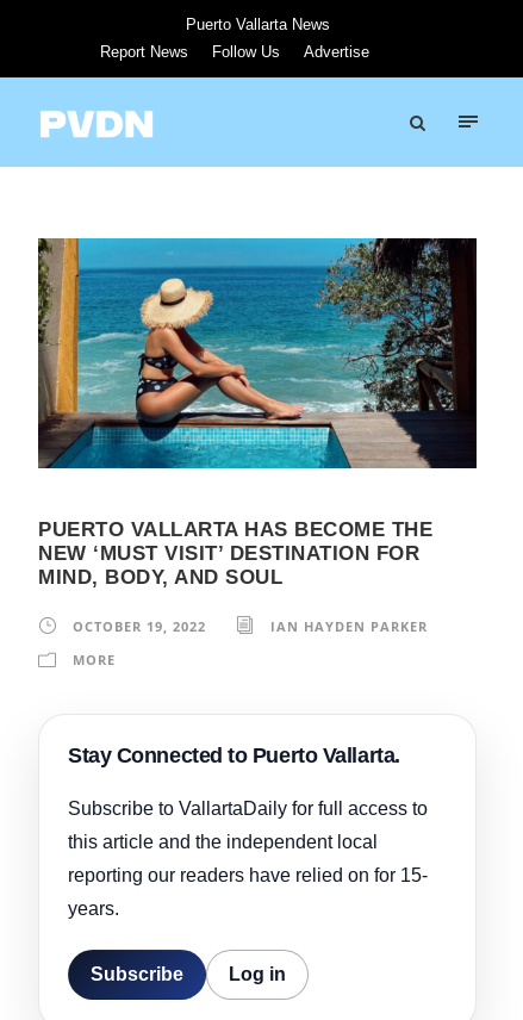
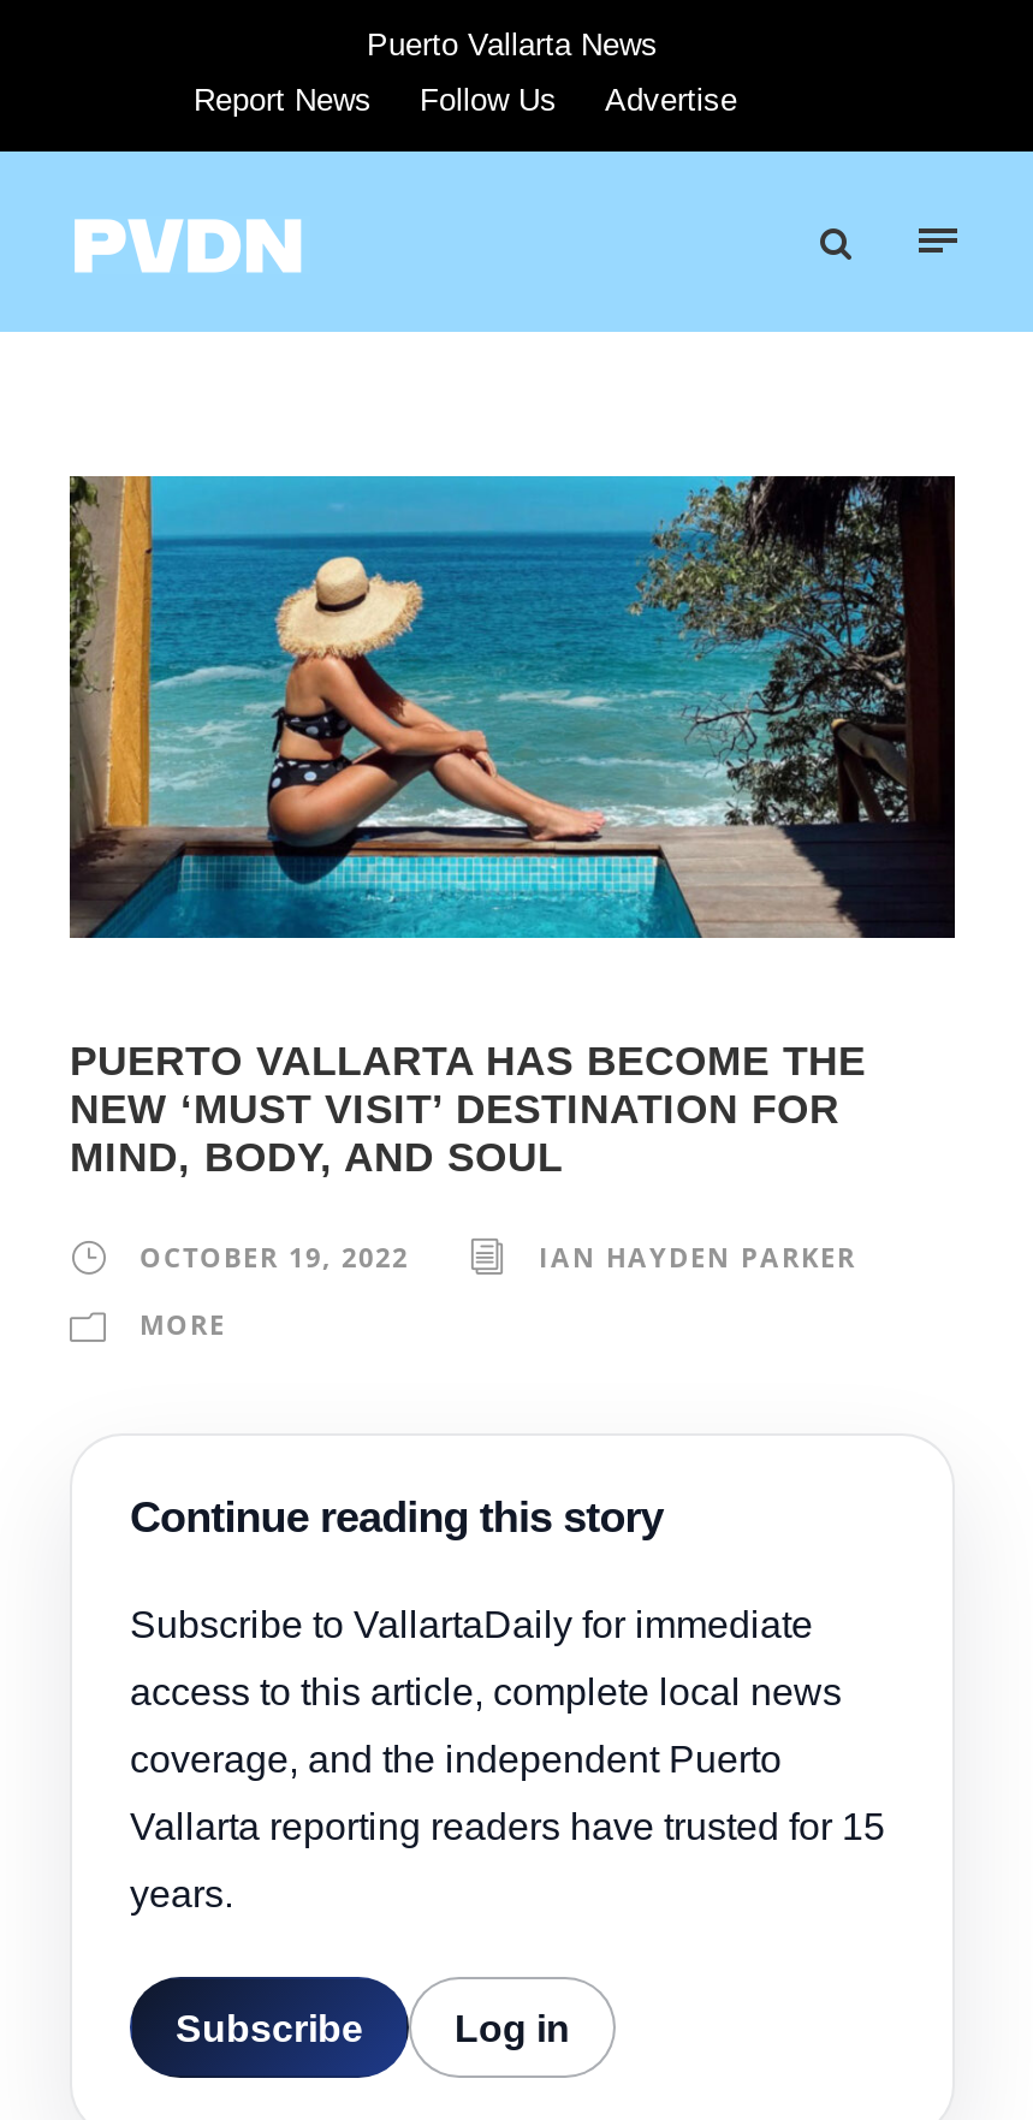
[68,743,428,885] Stay Connected to Puerto Vallarta. | Subscribe to VallartaDaily for full access to | this article and the independent local | reporting our readers have relied on for 15- -> [130,1494,885,1848] Continue reading this story | Subscribe to VallartaDaily for immediate | access to this article, complete local news | coverage, and the independent Puerto | Vallarta reporting readers have trusted for 15

